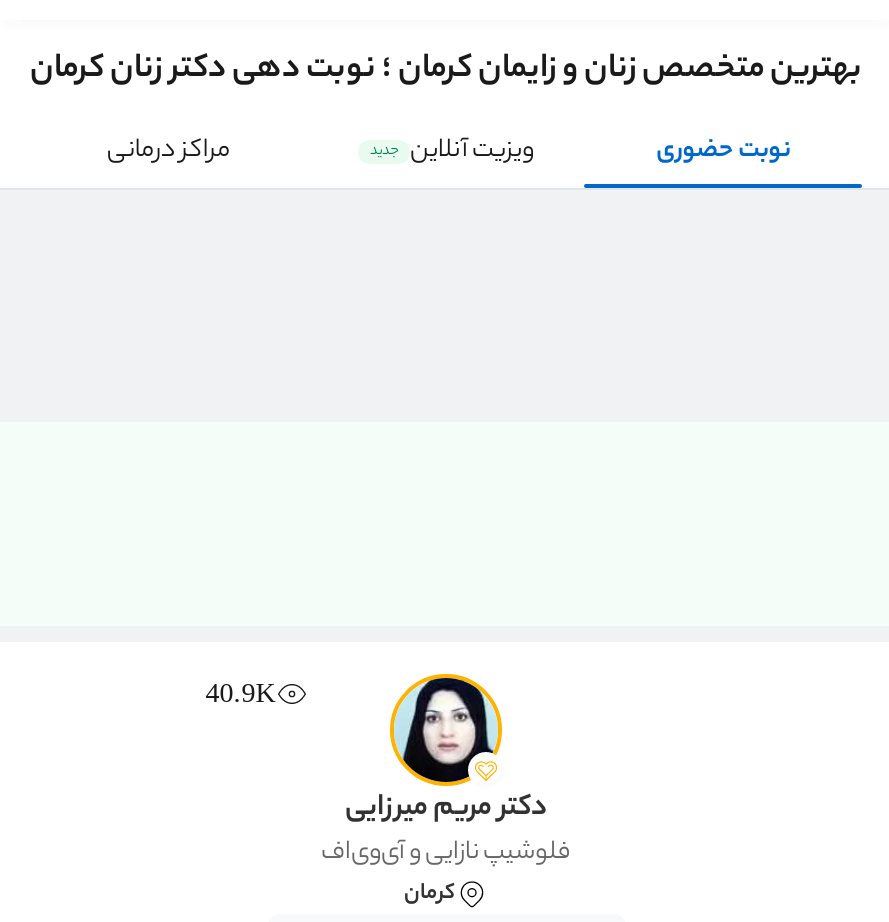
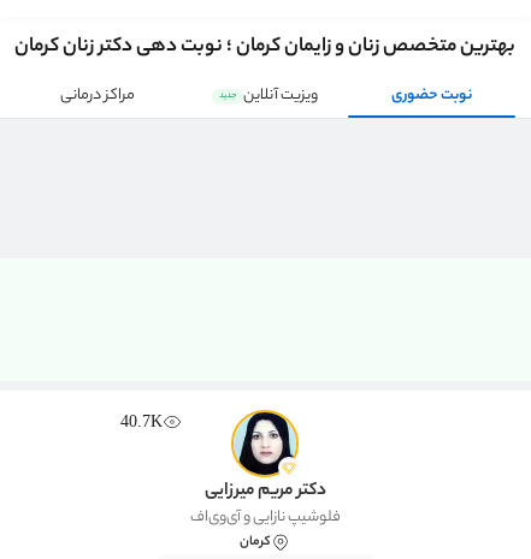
[205,678,275,708] 40.9K -> [120,412,162,430] 40.7K

